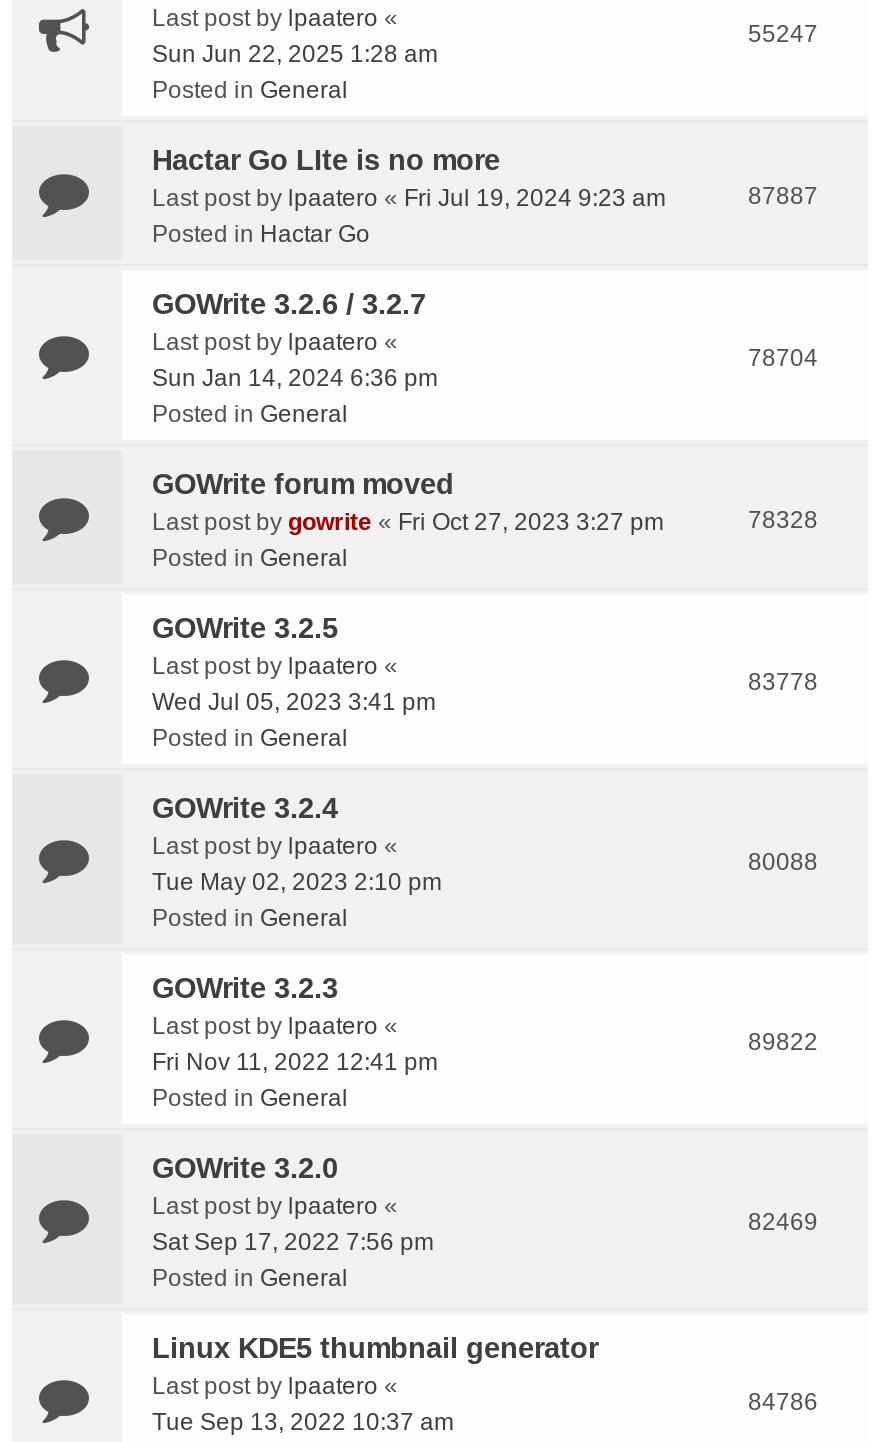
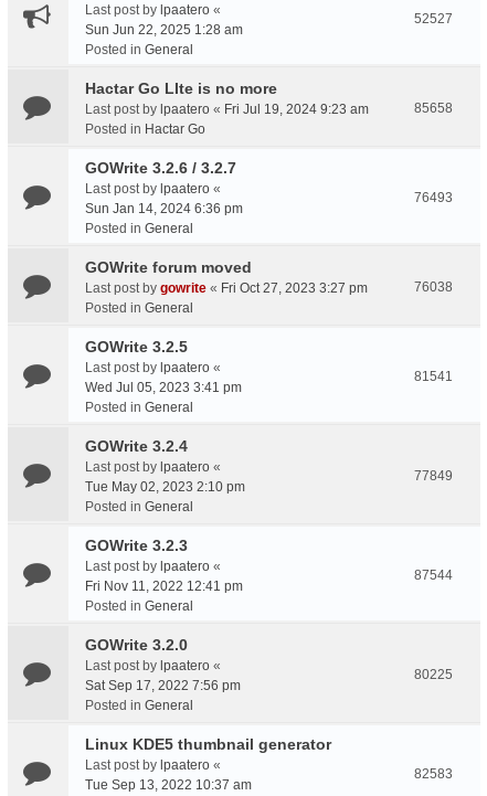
[748,20,818,48] 55247 -> [414,11,453,26] 52527
[748,182,818,210] 87887 -> [414,100,453,116] 85658
[748,344,818,372] 78704 -> [414,190,453,205] 76493
[748,506,818,534] 78328 -> [414,279,453,295] 76038
[748,668,818,696] 83778 -> [414,369,453,384] 81541
[748,848,818,876] 80088 -> [414,468,453,484] 77849
[748,1028,818,1056] 89822 -> [414,567,453,583] 87544
[748,1208,818,1236] 82469 -> [414,667,453,682] 80225
[748,1388,818,1416] 84786 -> [414,766,453,782] 82583

